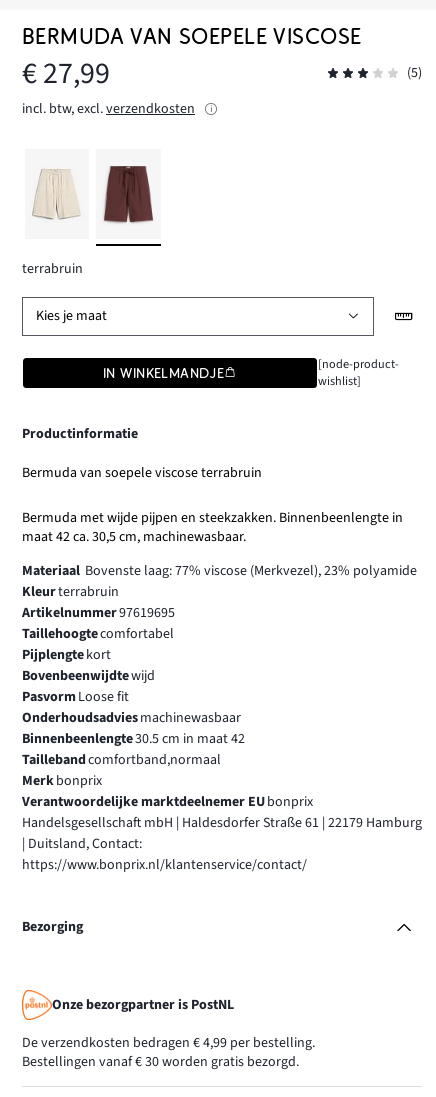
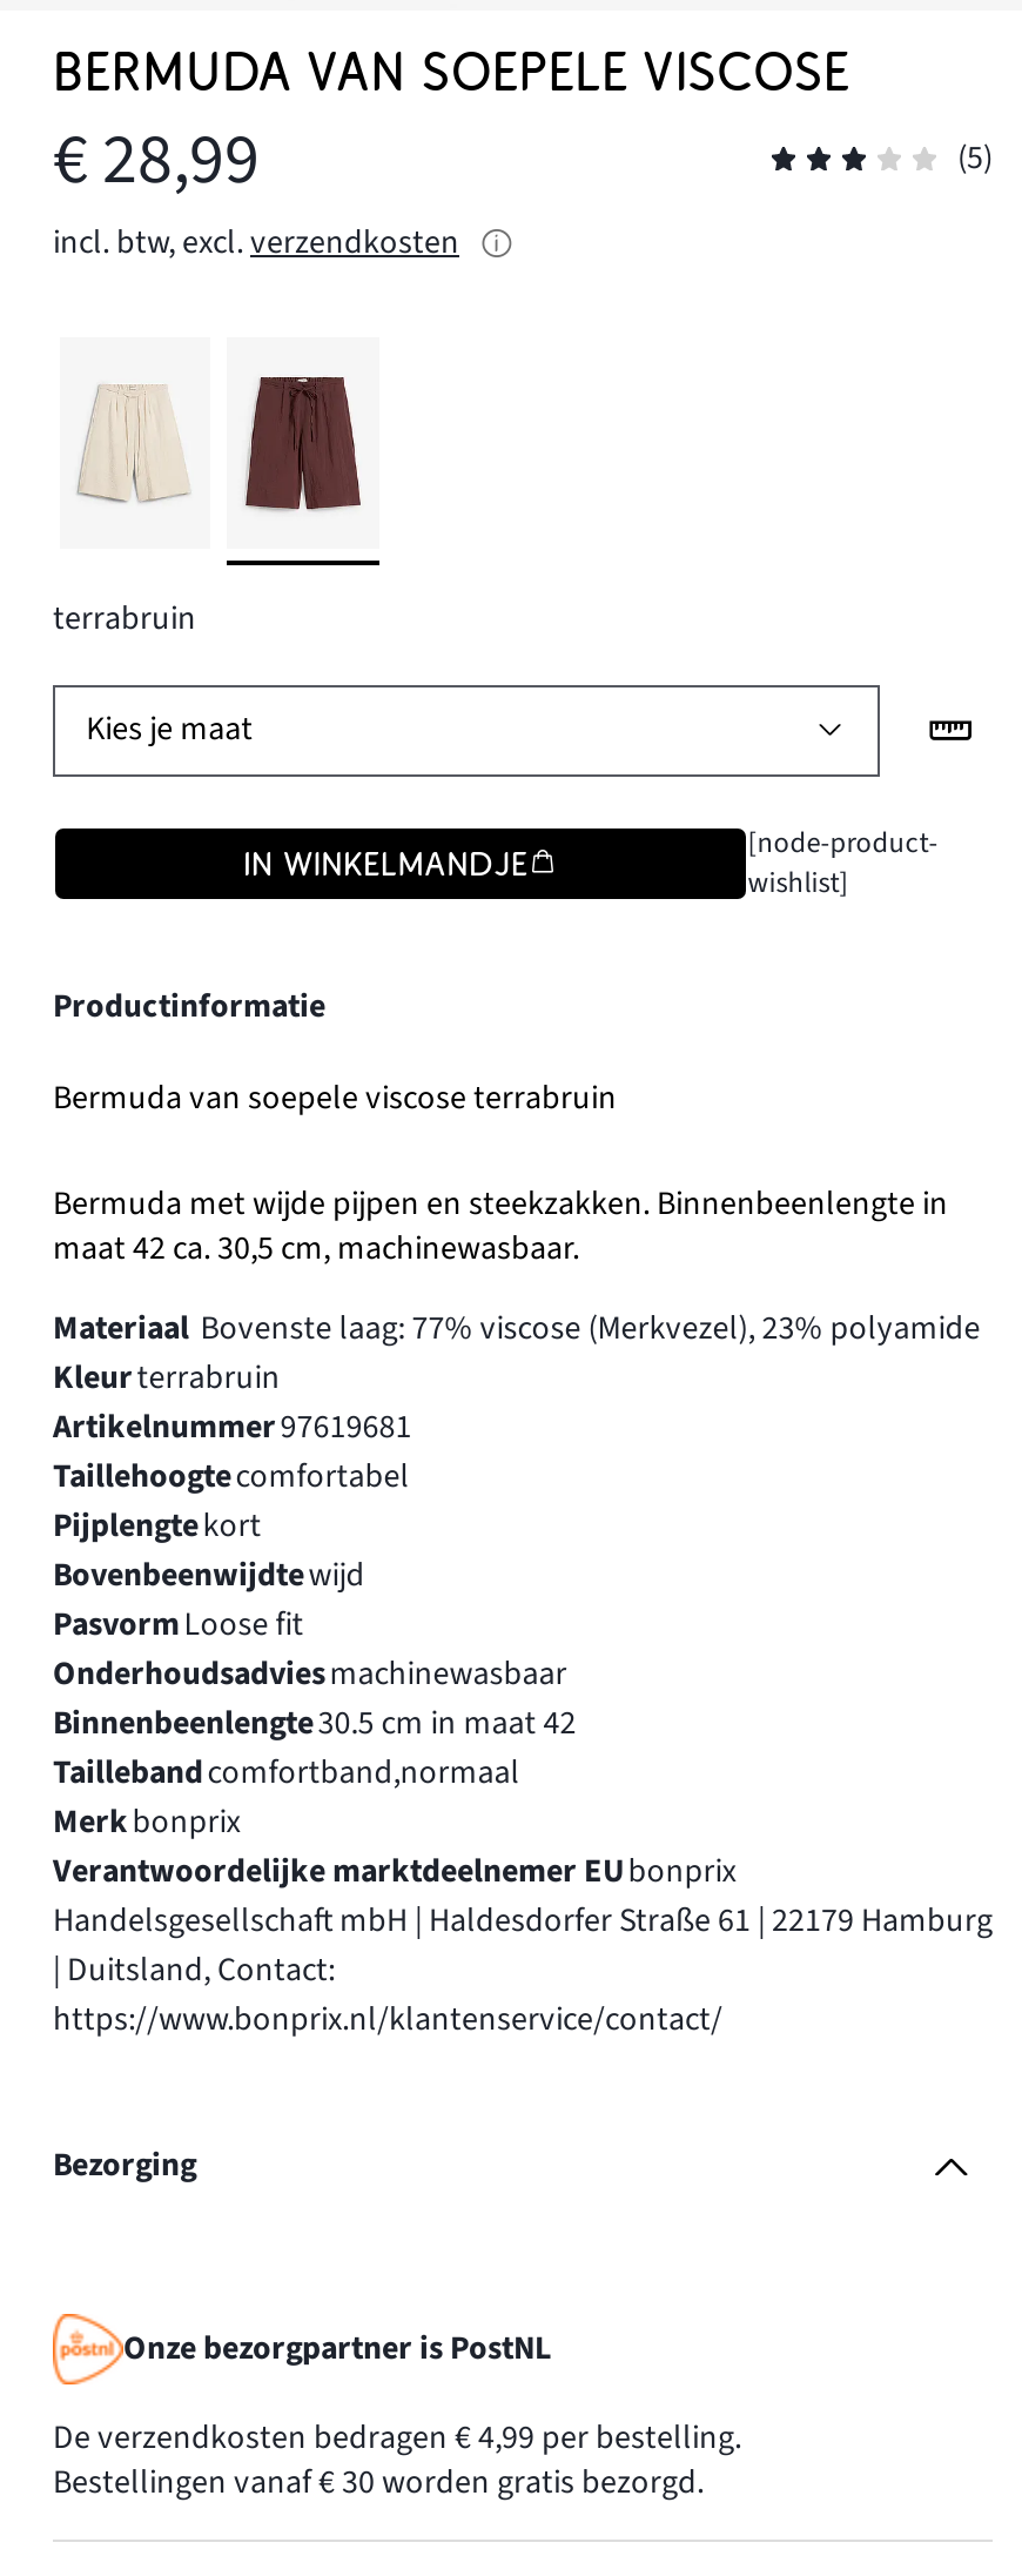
[22,52,110,95] € 27,99 -> [53,109,260,210] € 28,99
[22,603,175,623] Artikelnummer 97619695 -> [53,1404,412,1451] Artikelnummer 97619681

